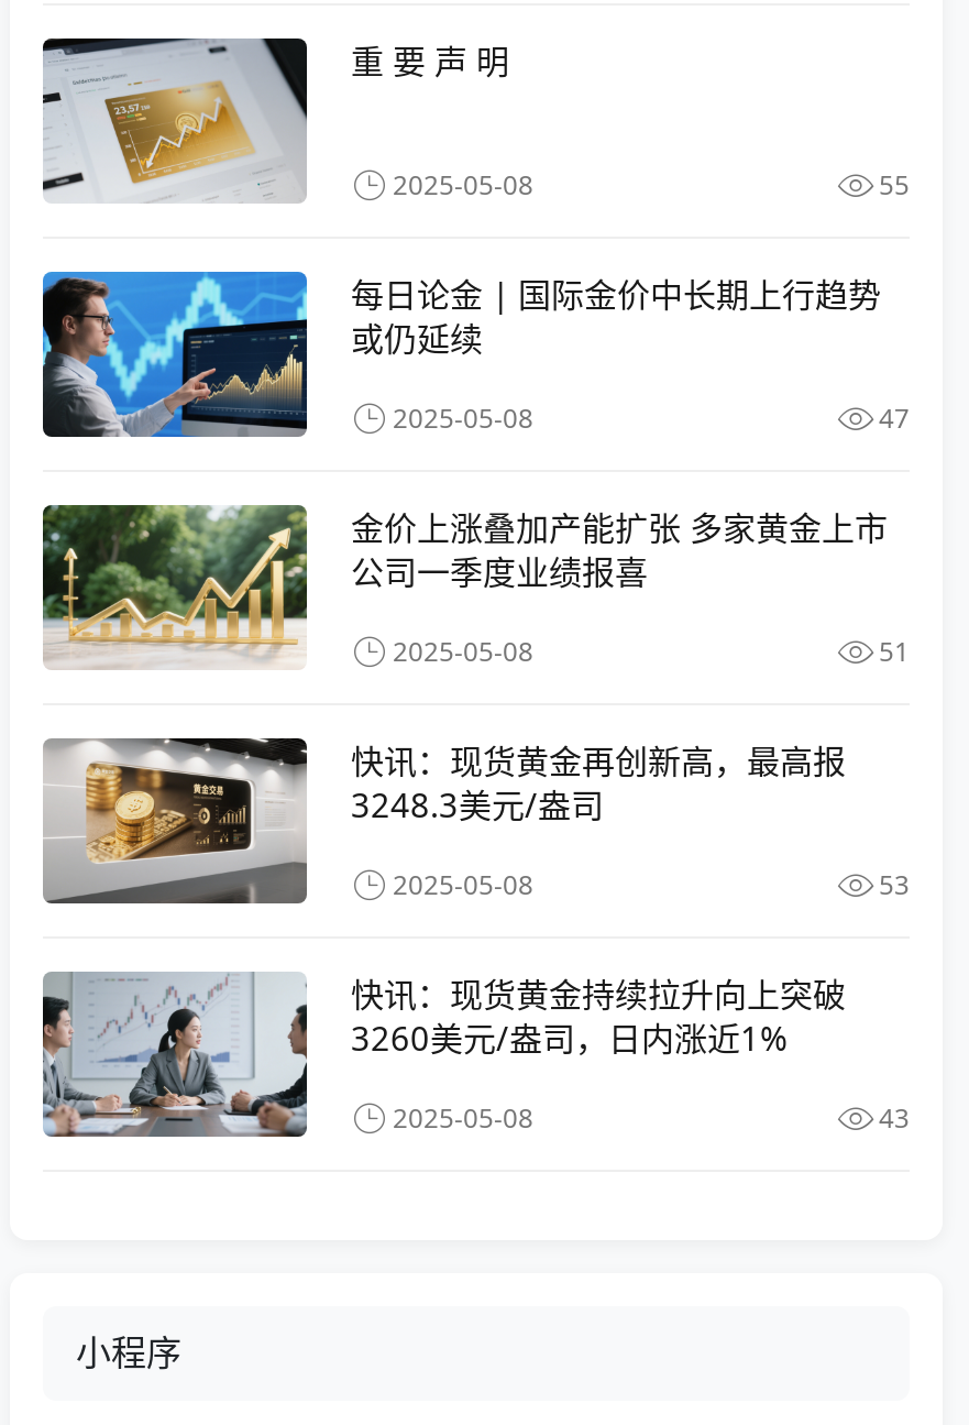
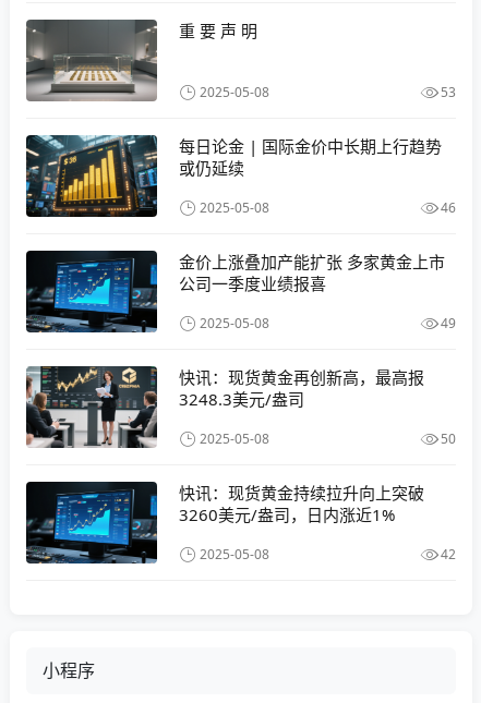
[43,39,309,201] [image] -> [25,20,157,101] [image]
[879,165,910,203] 55 -> [441,82,456,101] 53
[41,270,309,439] [image] -> [25,134,158,218] [image]
[879,399,910,436] 47 -> [441,198,456,216] 46
[41,503,309,670] [image] -> [25,250,158,334] [image]
[879,632,910,669] 51 -> [441,313,456,332] 49
[43,736,309,906] [image] -> [25,366,158,448] [image]
[879,865,910,903] 53 -> [441,429,456,448] 50
[41,972,309,1139] [image] -> [25,481,158,565] [image]
[879,1098,910,1136] 43 -> [441,545,456,563] 42

